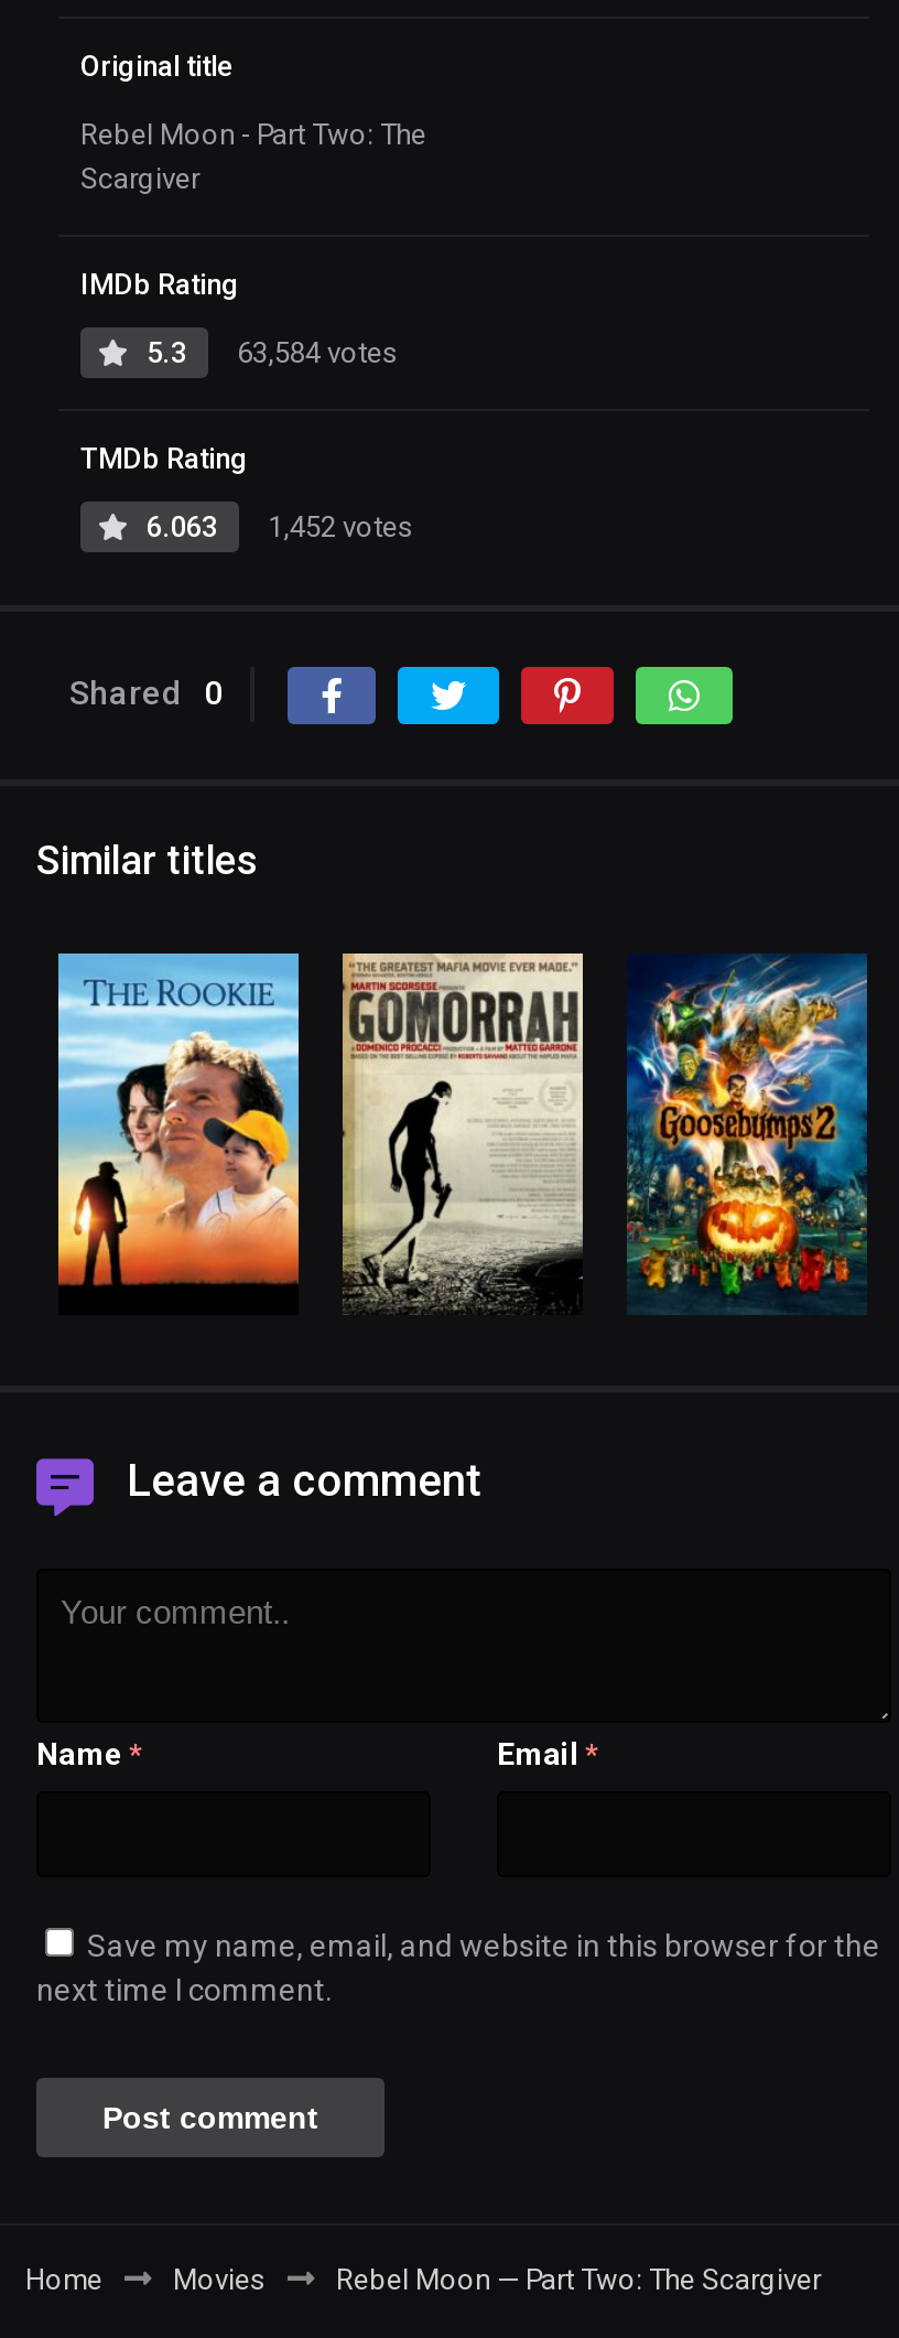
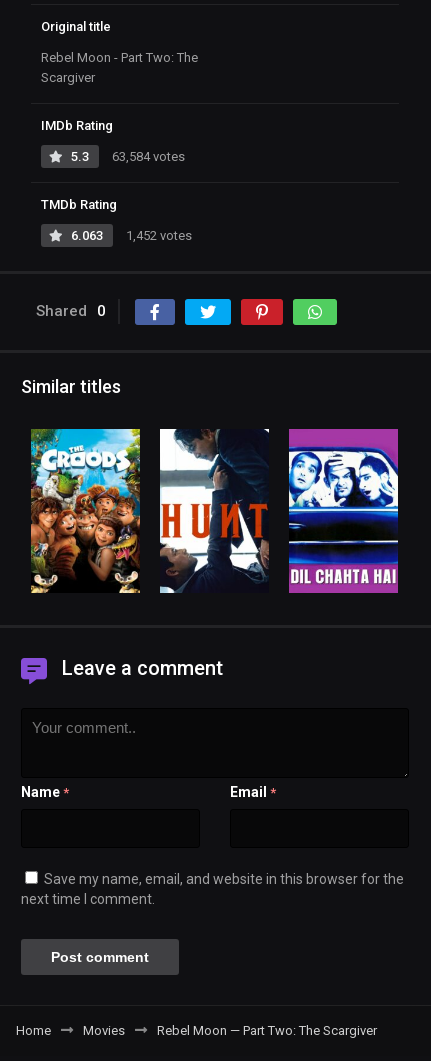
[56,951,301,1315] [image] -> [30,428,141,594] [image]
[340,951,585,1315] [image] -> [159,428,269,594] [image]
[625,953,869,1315] [image] -> [288,428,399,594] [image]

